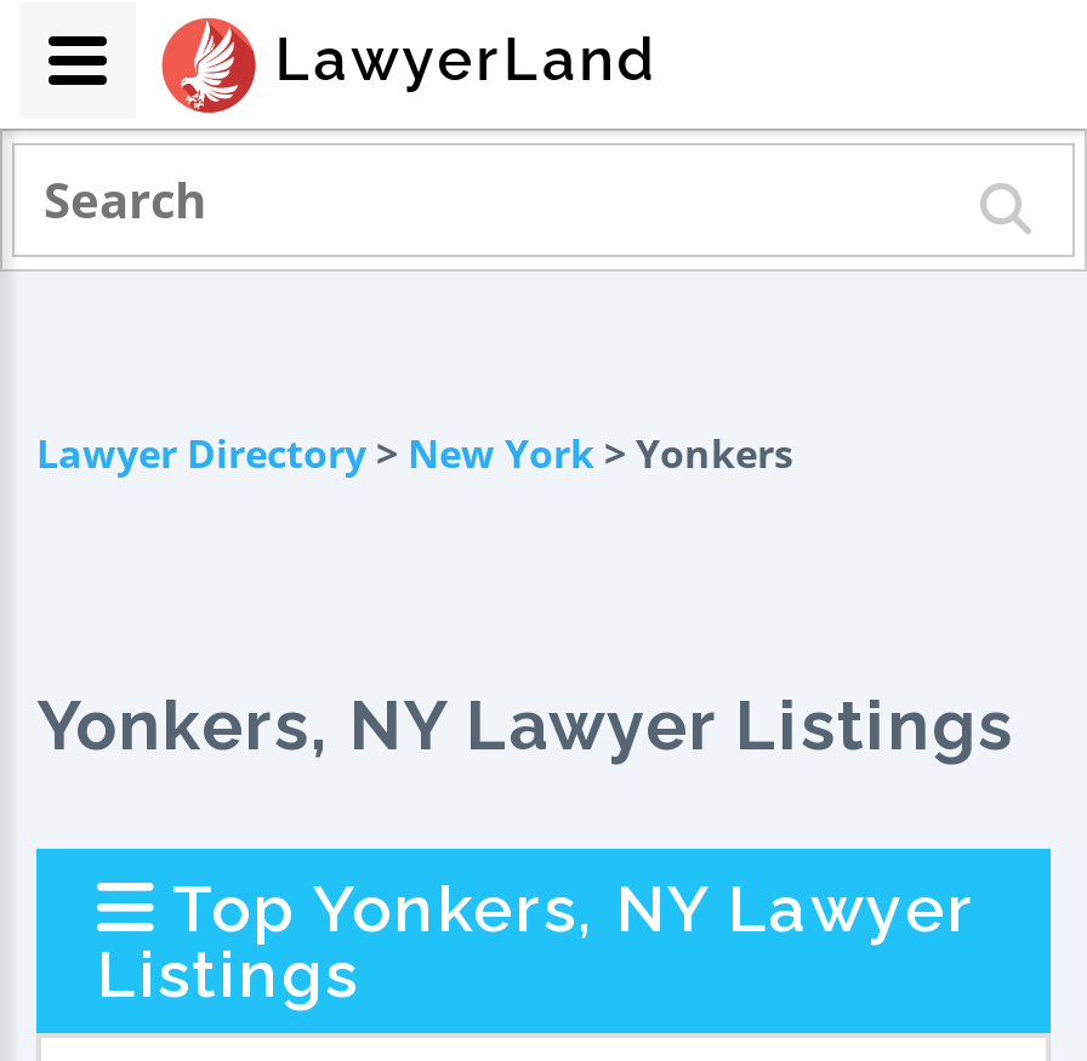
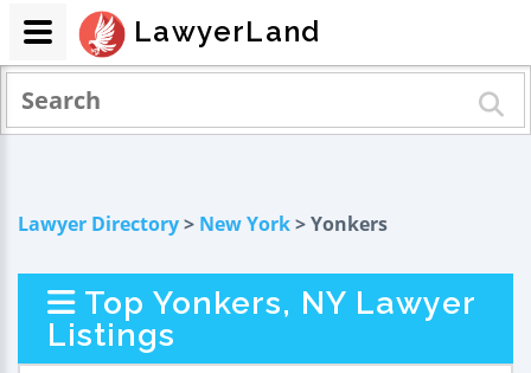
[36,686,1014,766] Yonkers, NY Lawyer Listings -> none

